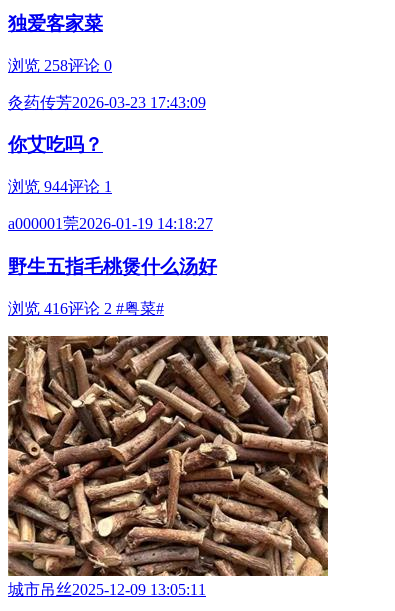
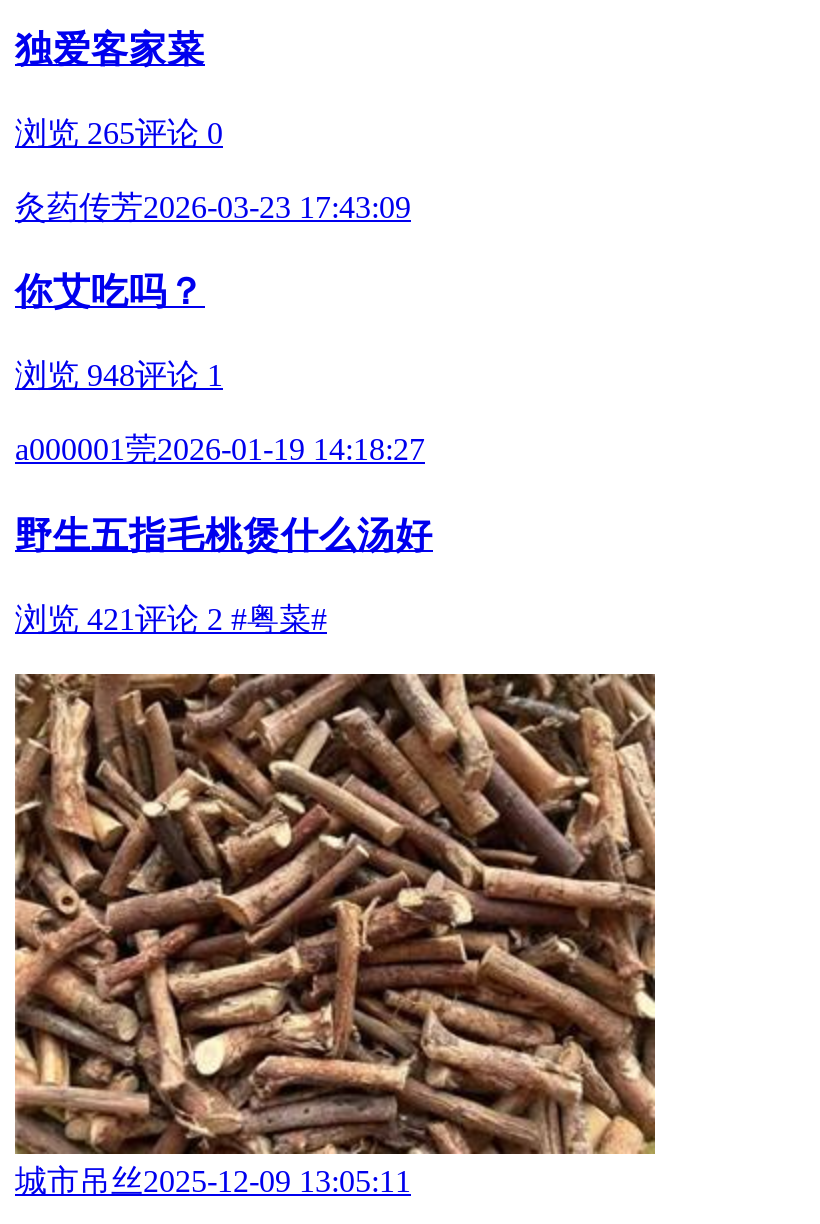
[8,57,112,74] 浏览 258评论 0 -> [15,115,223,149] 浏览 265评论 0
[8,178,112,195] 浏览 944评论 1 -> [15,358,223,392] 浏览 948评论 1
[8,300,164,317] 浏览 416评论 2 #粤菜# -> [15,601,327,635] 浏览 421评论 2 #粤菜#

